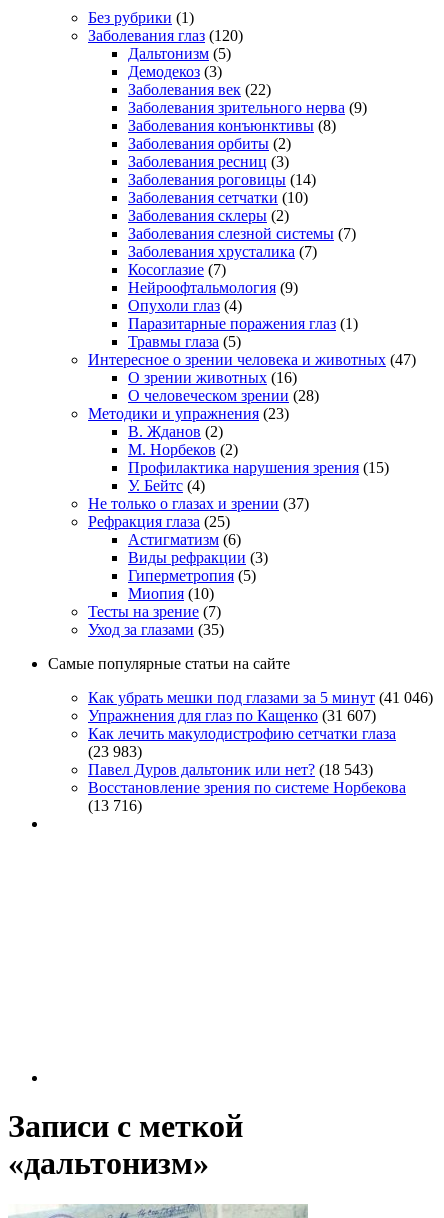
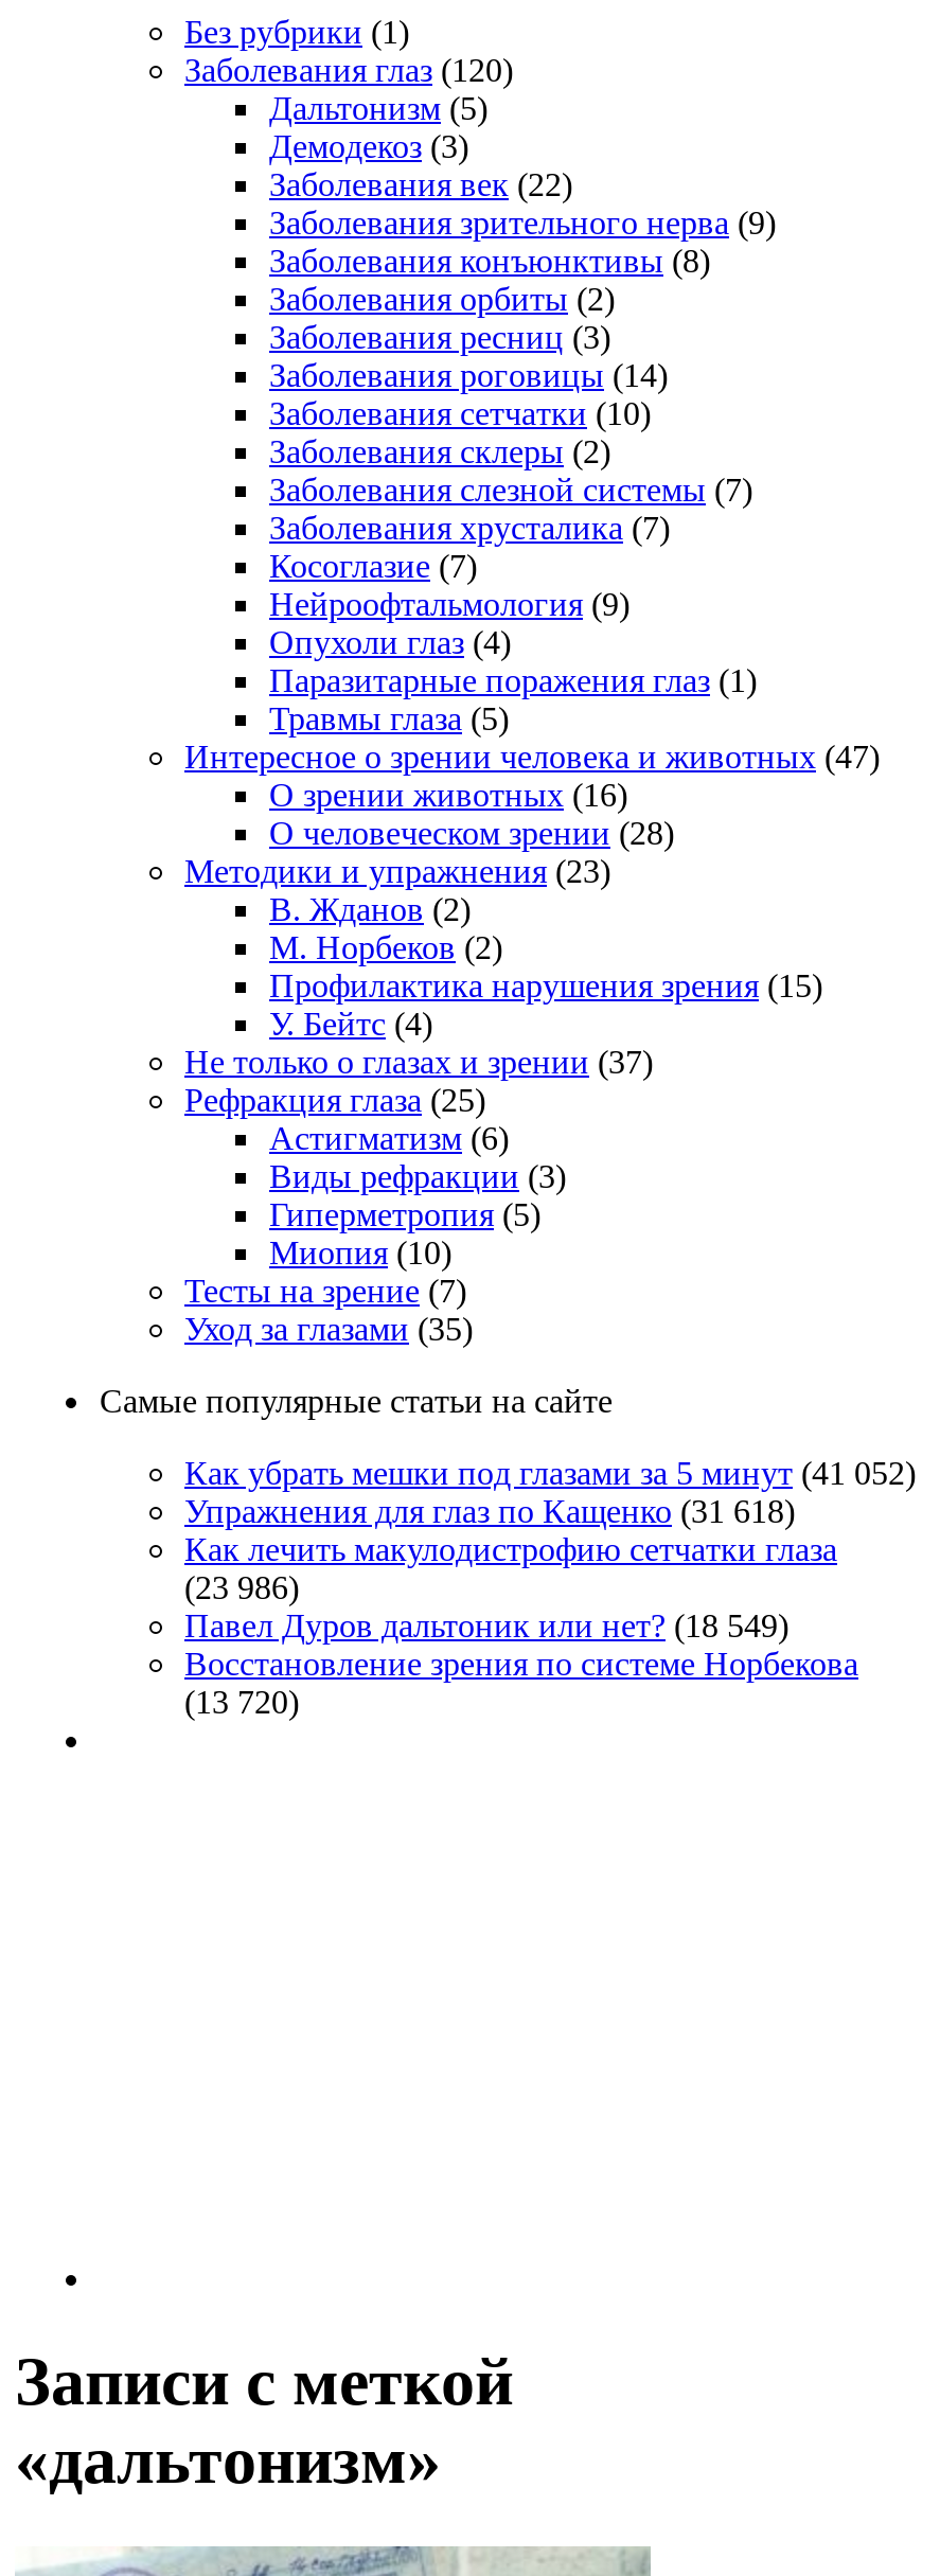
[88,689,433,706] Как убрать мешки под глазами за 5 минут (41 046) -> [184,1455,916,1491] Как убрать мешки под глазами за 5 минут (41 052)
[88,707,376,724] Упражнения для глаз по Кащенко (31 607) -> [184,1493,795,1529] Упражнения для глаз по Кащенко (31 618)
[88,743,142,760] (23 983) -> [184,1569,299,1605] (23 986)
[88,761,373,778] Павел Дуров дальтоник или нет? (18 543) -> [184,1607,788,1644] Павел Дуров дальтоник или нет? (18 549)
[88,797,142,814] (13 716) -> [184,1684,299,1720] (13 720)

